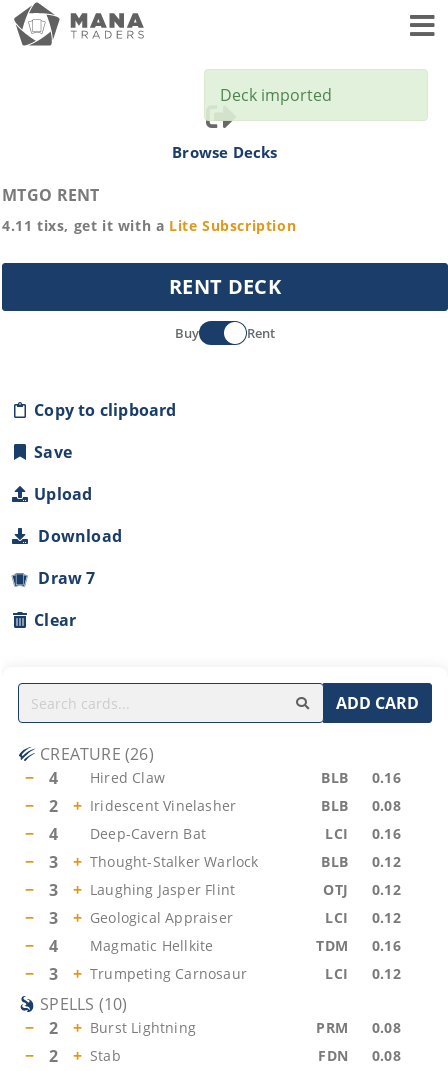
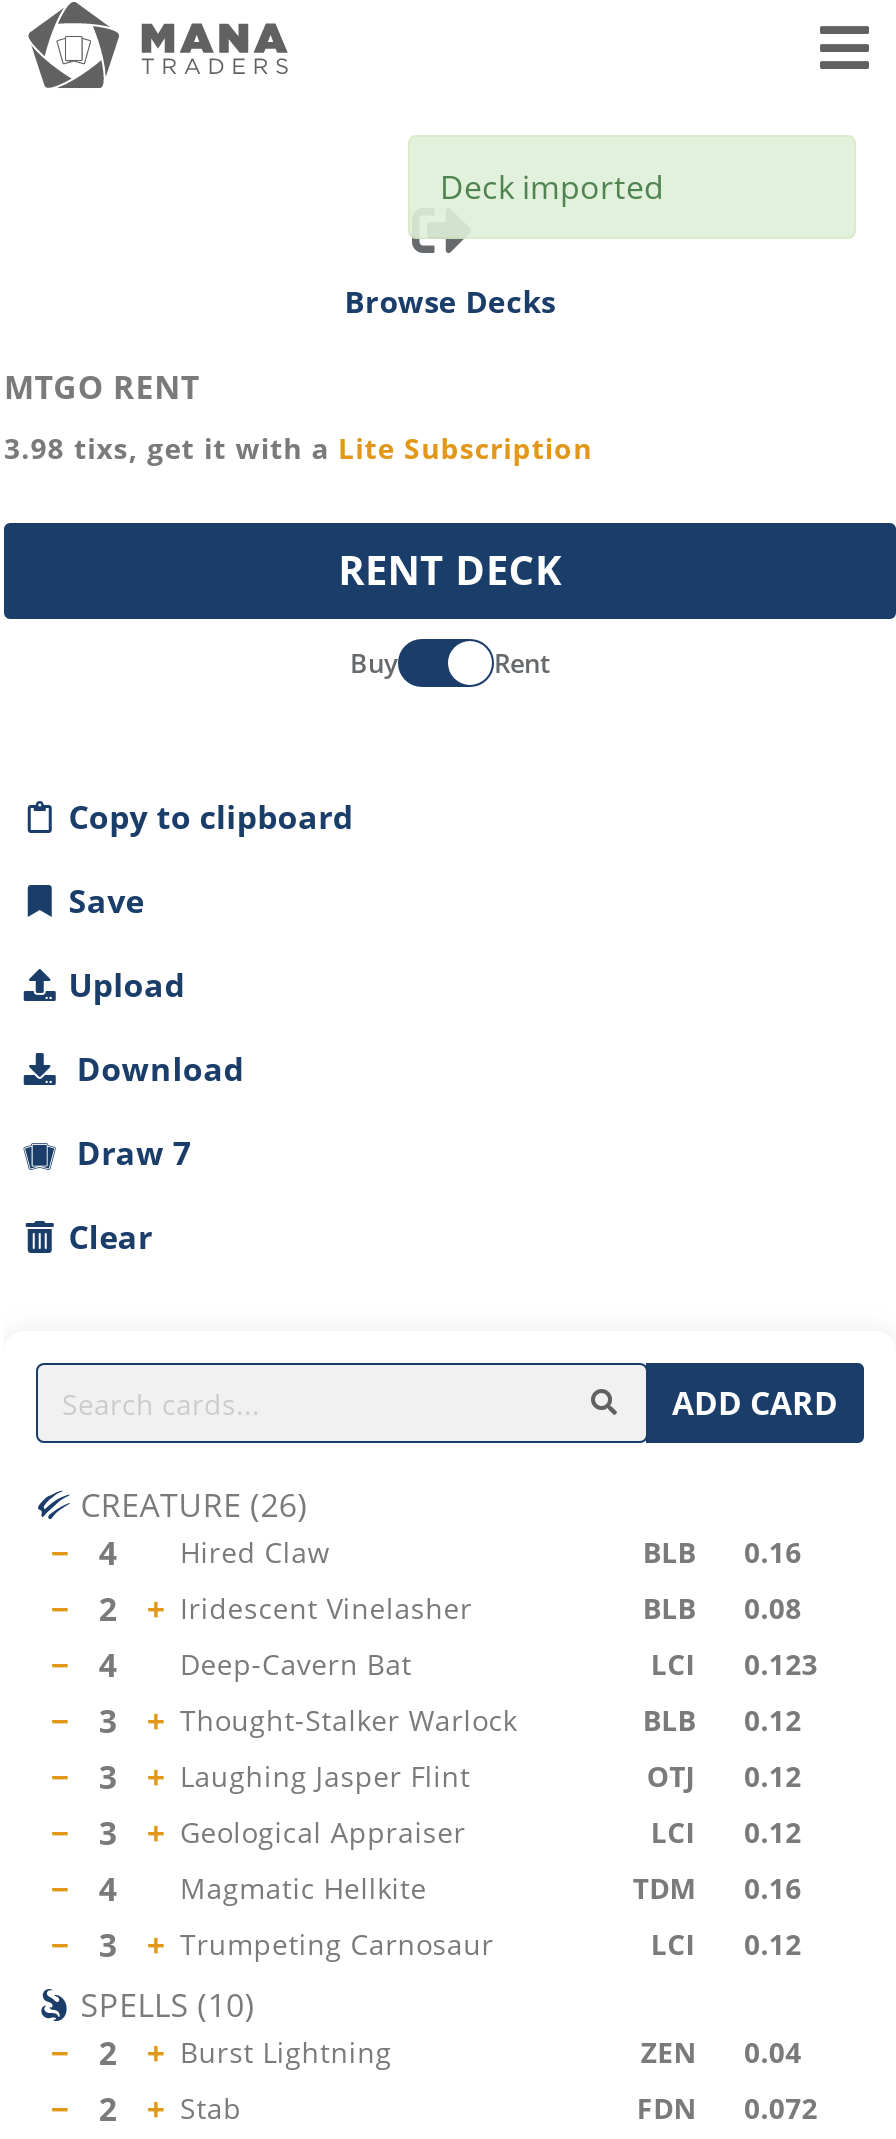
[2,216,296,235] 4.11 tixs, get it with a Lite Subscription -> [4,429,592,467] 3.98 tixs, get it with a Lite Subscription
[325,824,401,843] LCI 0.16 -> [651,1645,818,1683] LCI 0.123
[316,1018,401,1037] PRM | 0.08 -> [641,2033,802,2071] ZEN | 0.04
[318,1046,401,1065] FDN 0.08 -> [637,2089,818,2127] FDN 0.072

